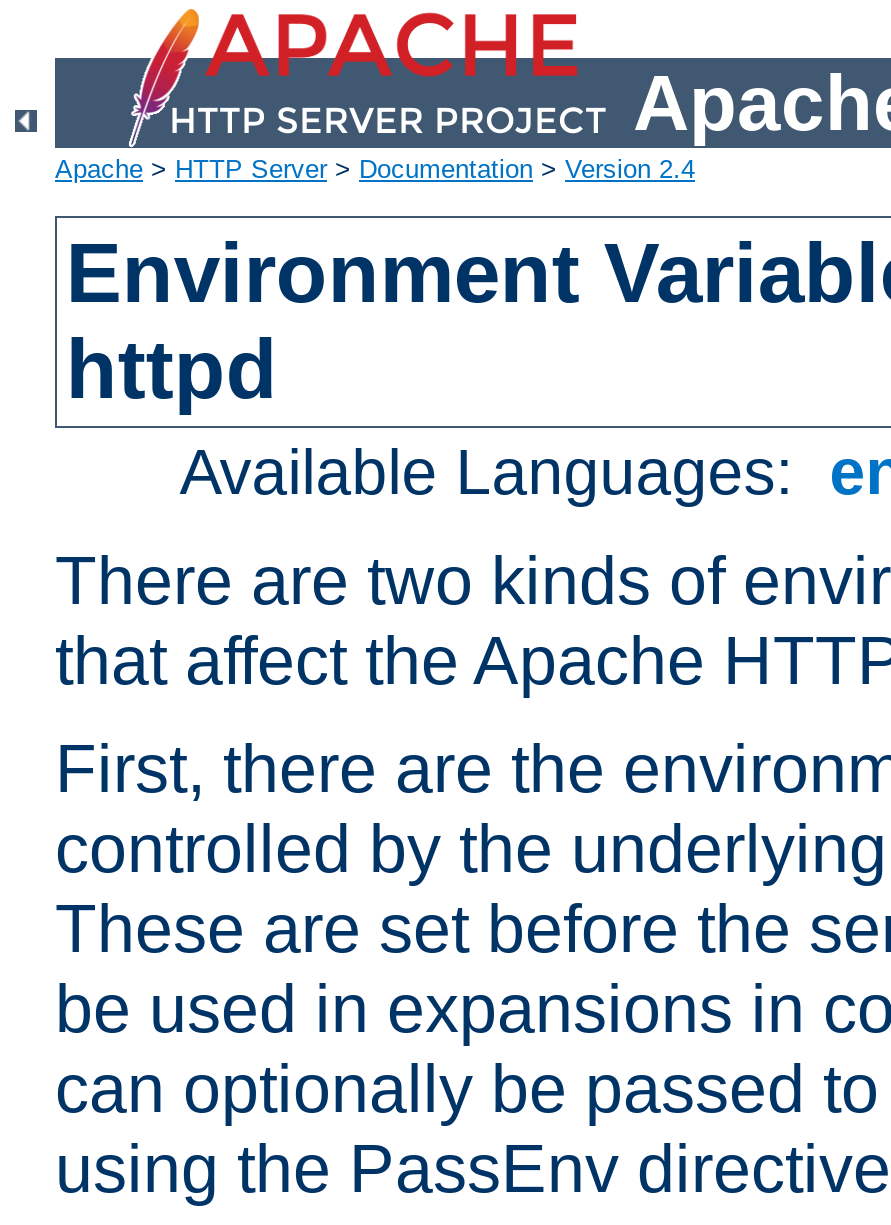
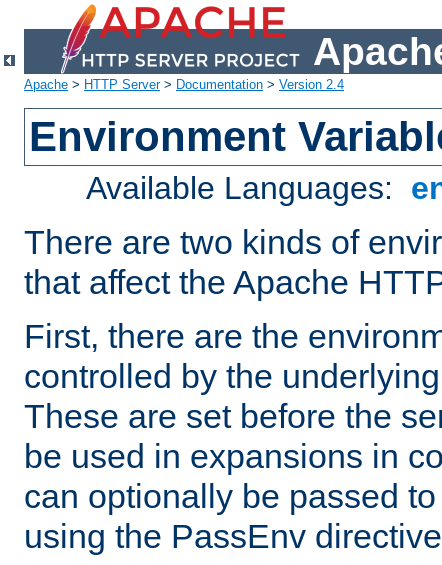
[66,322,278,416] httpd -> none

